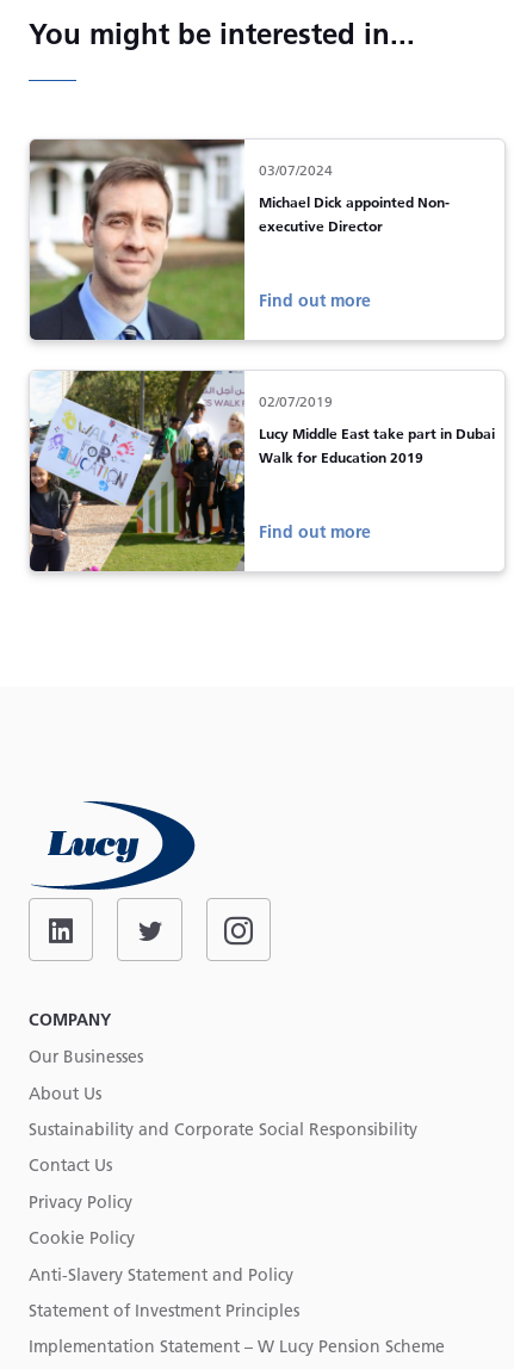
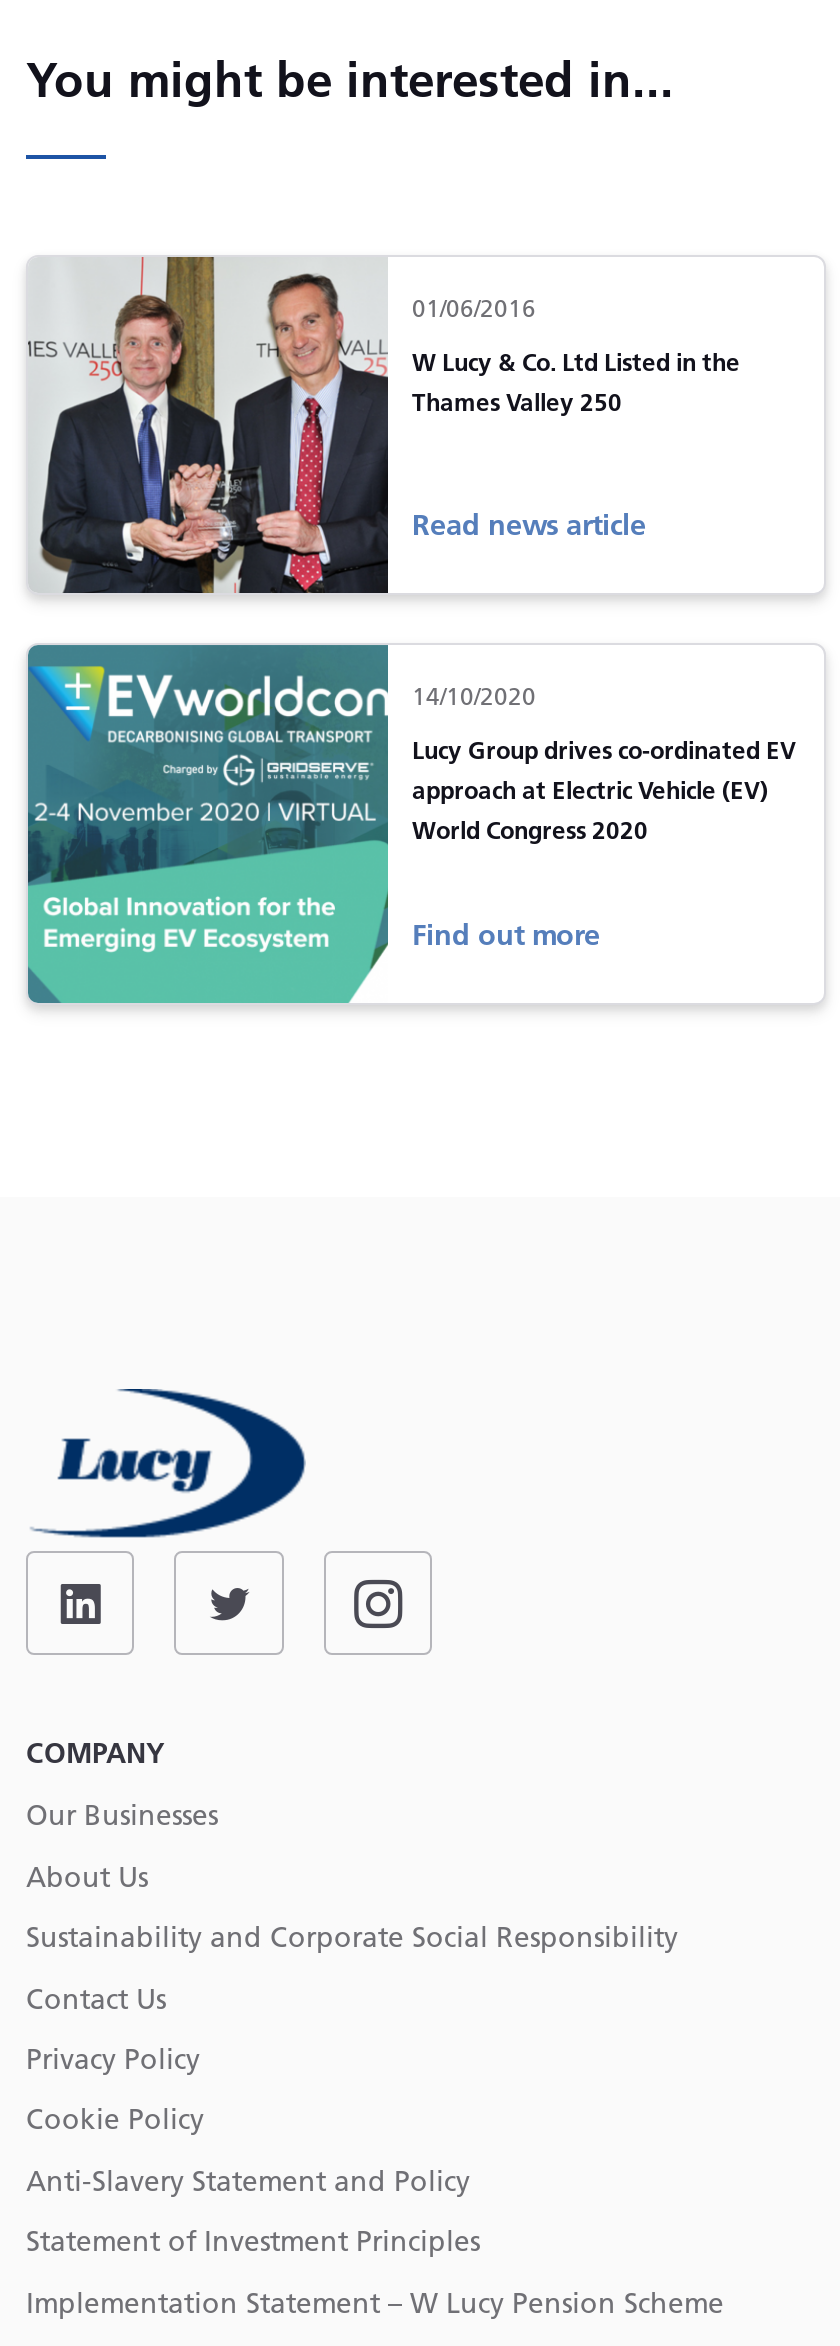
[29,138,333,341] [image] | 03/07/2024 -> [28,255,536,595] [image] | 01/06/2016
[259,194,450,235] Michael Dick appointed Non- | executive Director -> [412,346,740,416] W Lucy & Co. Ltd Listed in the | Thames Valley 250
[259,290,371,311] Find out more -> [412,507,646,543] Read news article
[29,370,333,572] [image] | 02/07/2019 -> [26,643,536,1005] [image] | 14/10/2020
[259,425,495,467] Lucy Middle East take part in Dubai | Walk for Education 2019 -> [412,734,796,844] Lucy Group drives co-ordinated EV | approach at Electric Vehicle (EV) | World Congress 2020

